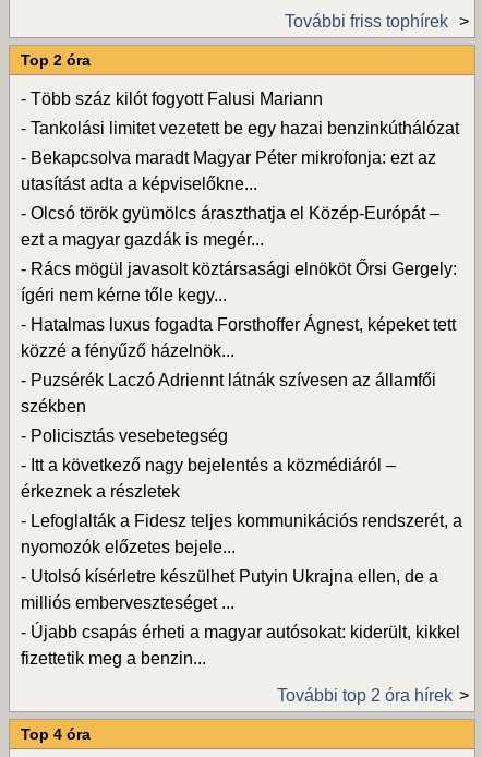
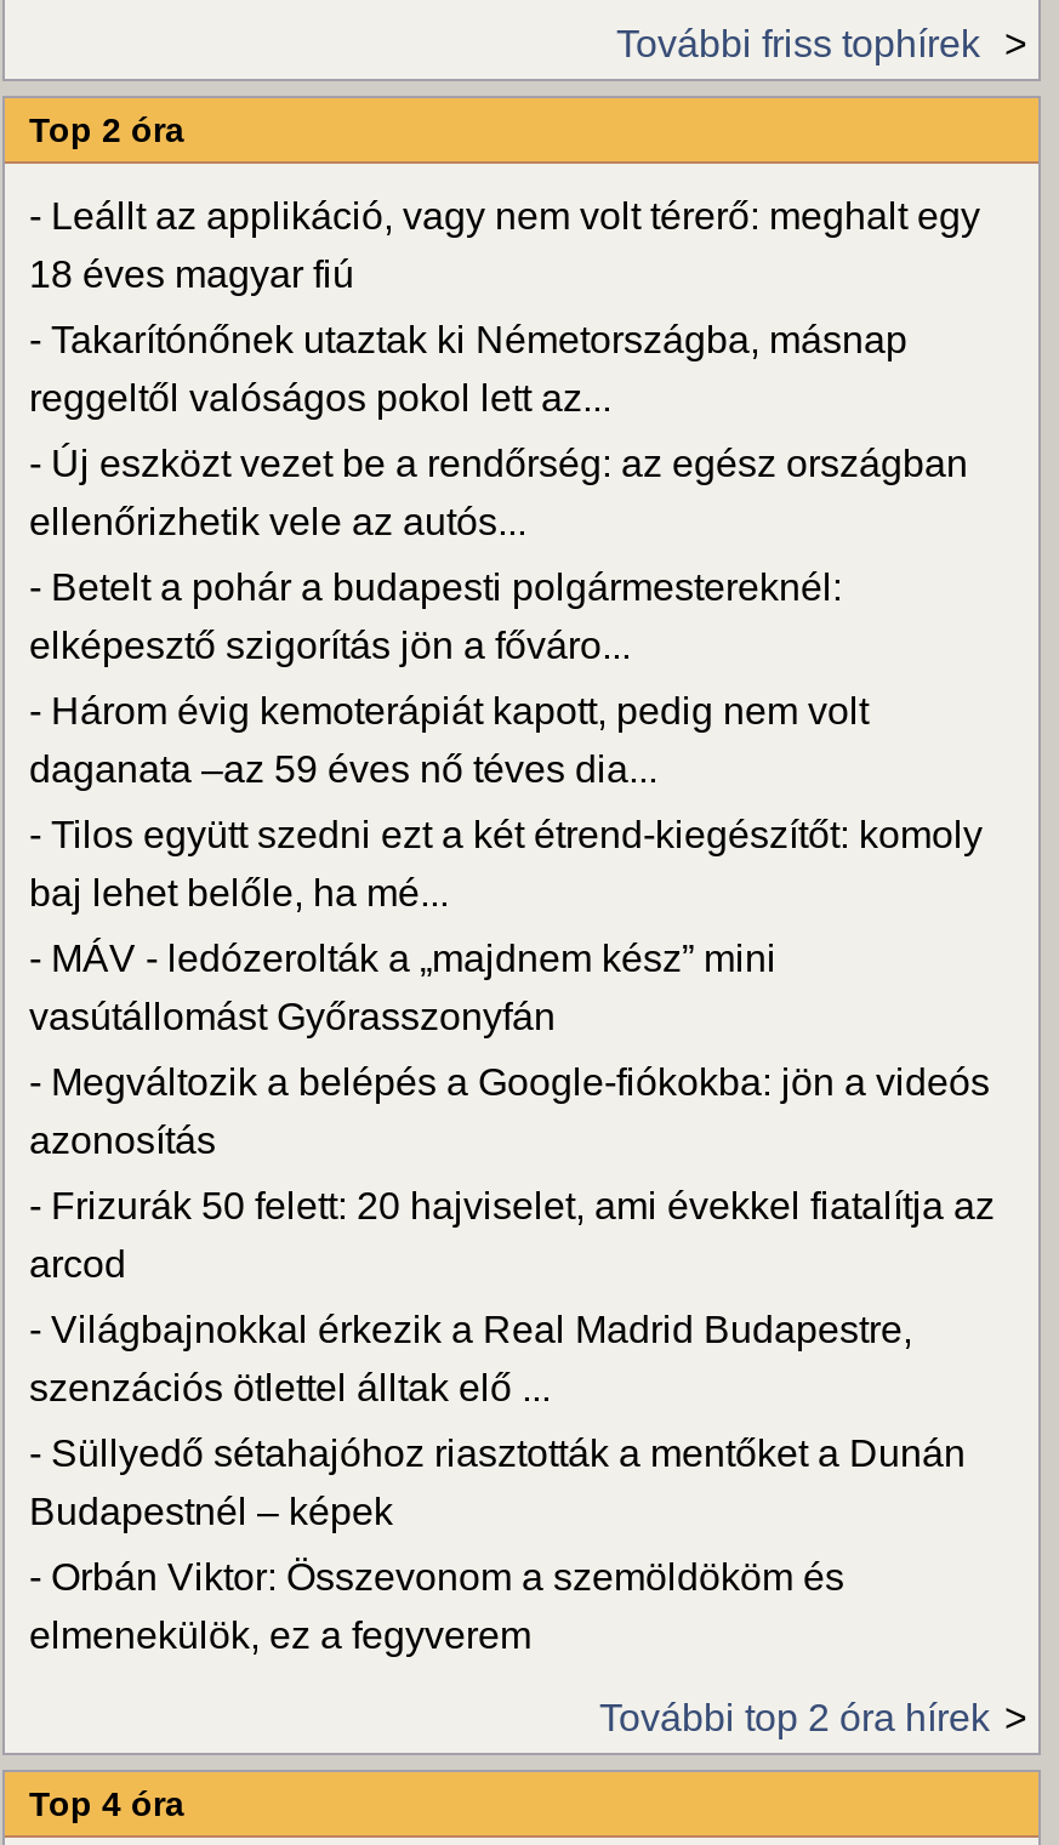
[21,89,323,108] - Több száz kilót fogyott Falusi Mariann -> [29,195,980,295] - Leállt az applikáció, vagy nem volt térerő: meghalt egy | 18 éves magyar fiú
[21,119,459,137] - Tankolási limitet vezetett be egy hazai benzinkúthálózat -> [29,319,907,418] - Takarítónőnek utaztak ki Németországba, másnap | reggeltől valóságos pokol lett az...
[21,148,436,193] - Bekapcsolva maradt Magyar Péter mikrofonja: ezt az | utasítást adta a képviselőkne... -> [29,443,968,542] - Új eszközt vezet be a rendőrség: az egész országban | ellenőrizhetik vele az autós...
[21,204,439,249] - Olcsó török gyümölcs áraszthatja el Közép-Európát – | ezt a magyar gazdák is megér... -> [29,566,842,666] - Betelt a pohár a budapesti polgármestereknél: | elképesztő szigorítás jön a főváro...
[21,260,457,304] - Rács mögül javasolt köztársasági elnököt Őrsi Gergely: | ígéri nem kérne tőle kegy... -> [29,690,869,790] - Három évig kemoterápiát kapott, pedig nem volt | daganata –az 59 éves nő téves dia...
[21,315,456,360] - Hatalmas luxus fogadta Forsthoffer Ágnest, képeket tett | közzé a fényűző házelnök... -> [29,814,983,913] - Tilos együtt szedni ezt a két étrend-kiegészítőt: komoly | baj lehet belőle, ha mé...
[21,371,436,416] - Puzsérék Laczó Adriennt látnák szívesen az államfői | székben -> [29,938,776,1037] - MÁV - ledózerolták a „majdnem kész” mini | vasútállomást Győrasszonyfán
[21,426,228,445] - Policisztás vesebetegség -> [29,1061,990,1161] - Megváltozik a belépés a Google-fiókokba: jön a videós | azonosítás
[21,456,396,501] - Itt a következő nagy bejelentés a közmédiáról – | érkeznek a részletek -> [29,1185,995,1285] - Frizurák 50 felett: 20 hajviselet, ami évekkel fiatalítja az | arcod
[21,512,462,556] - Lefoglalták a Fidesz teljes kommunikációs rendszerét, a | nyomozók előzetes bejele... -> [29,1309,912,1408] - Világbajnokkal érkezik a Real Madrid Budapestre, | szenzációs ötlettel álltak elő ...
[21,567,438,612] - Utolsó kísérletre készülhet Putyin Ukrajna ellen, de a | milliós emberveszteséget ... -> [29,1433,966,1532] - Süllyedő sétahajóhoz riasztották a mentőket a Dunán | Budapestnél – képek
[21,623,460,668] - Újabb csapás érheti a magyar autósokat: kiderült, kikkel | fizettetik meg a benzin... -> [29,1556,844,1656] - Orbán Viktor: Összevonom a szemöldököm és | elmenekülök, ez a fegyverem

